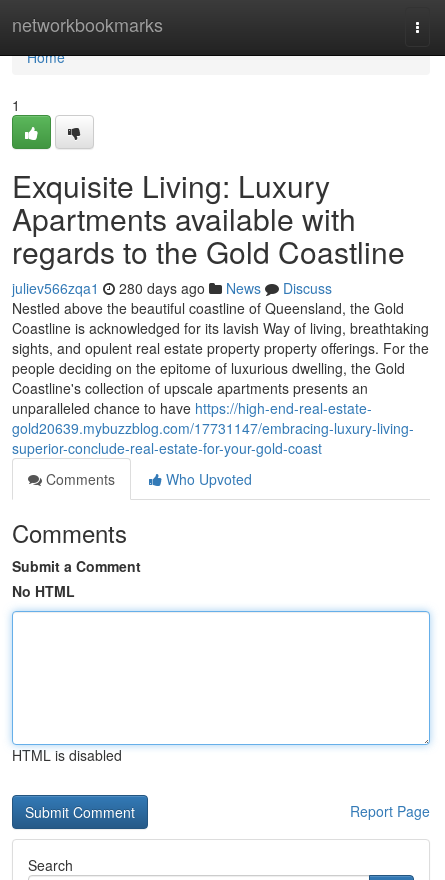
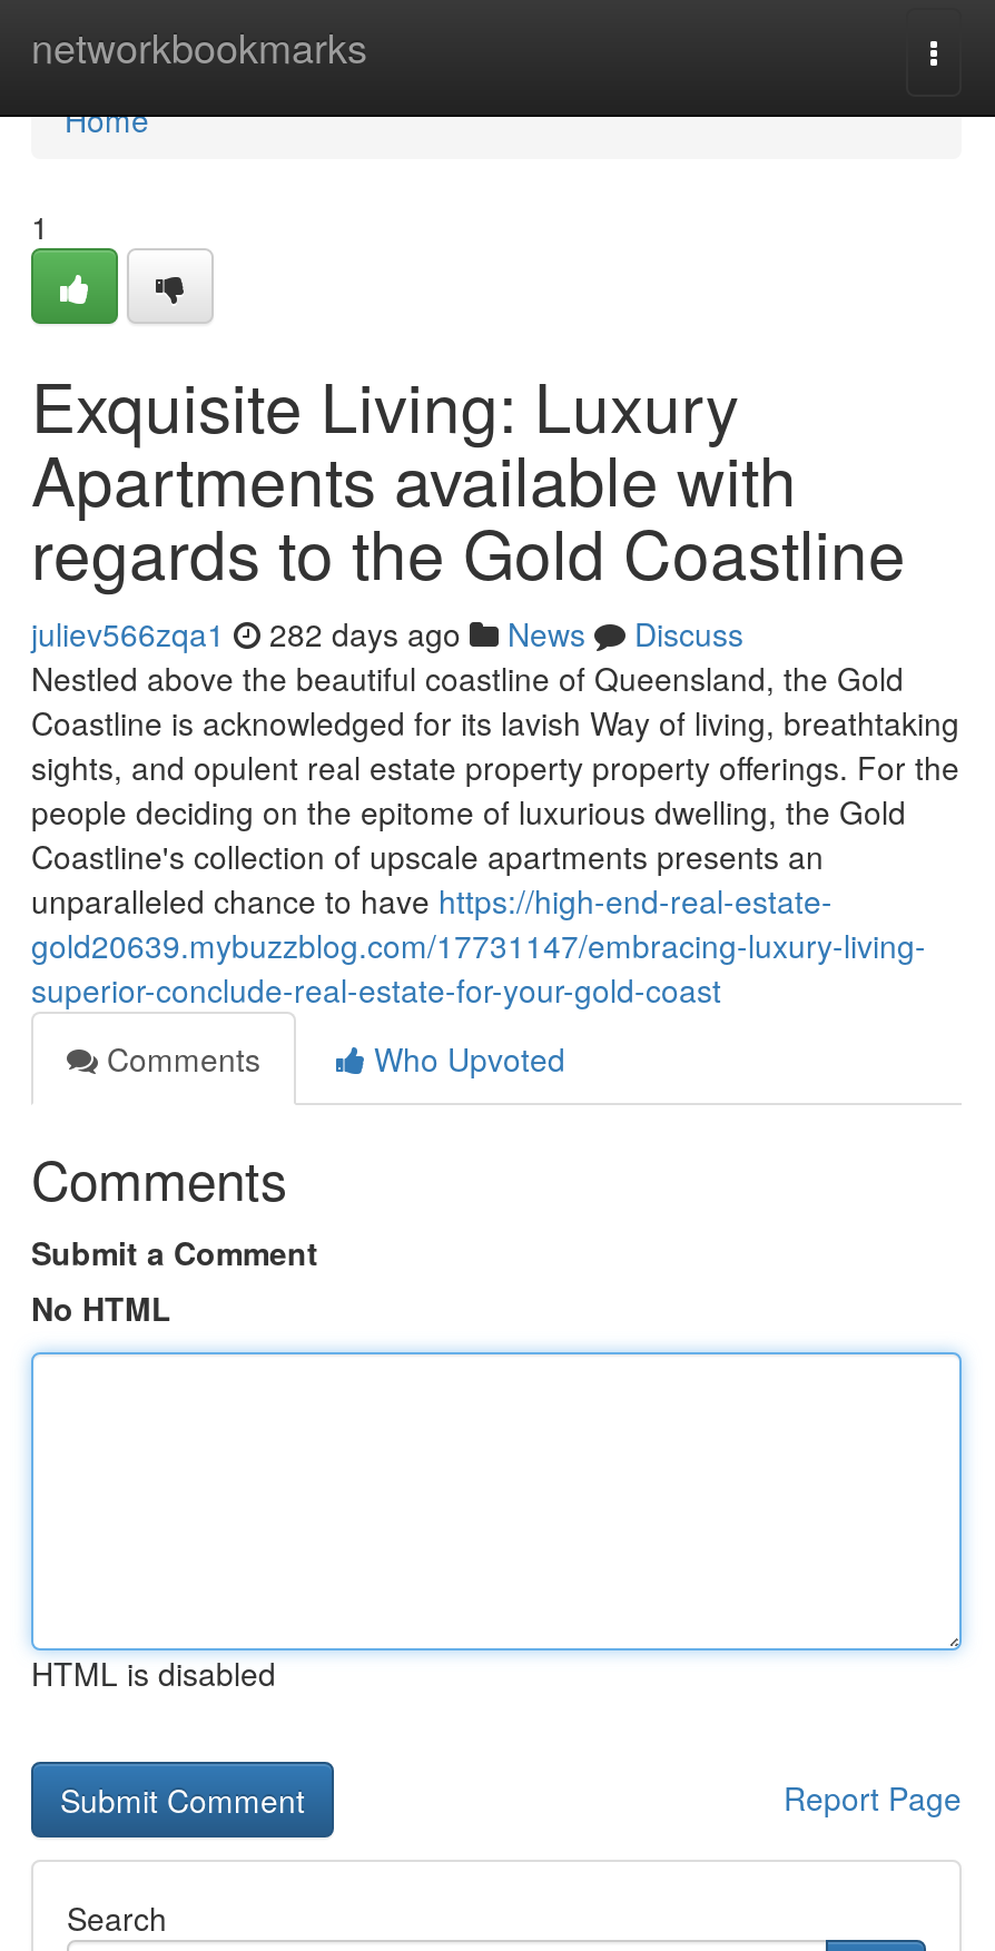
[12,278,332,298] juliev566zqa1 280 days ago News Discuss -> [31,611,743,656] juliev566zqa1 282 days ago News Discuss

